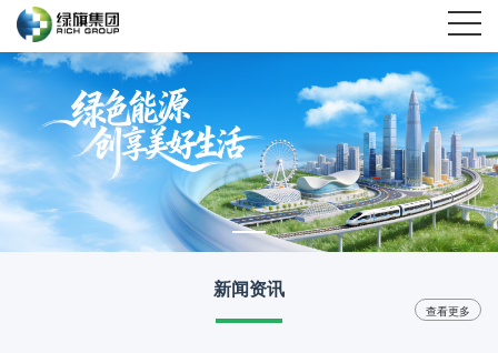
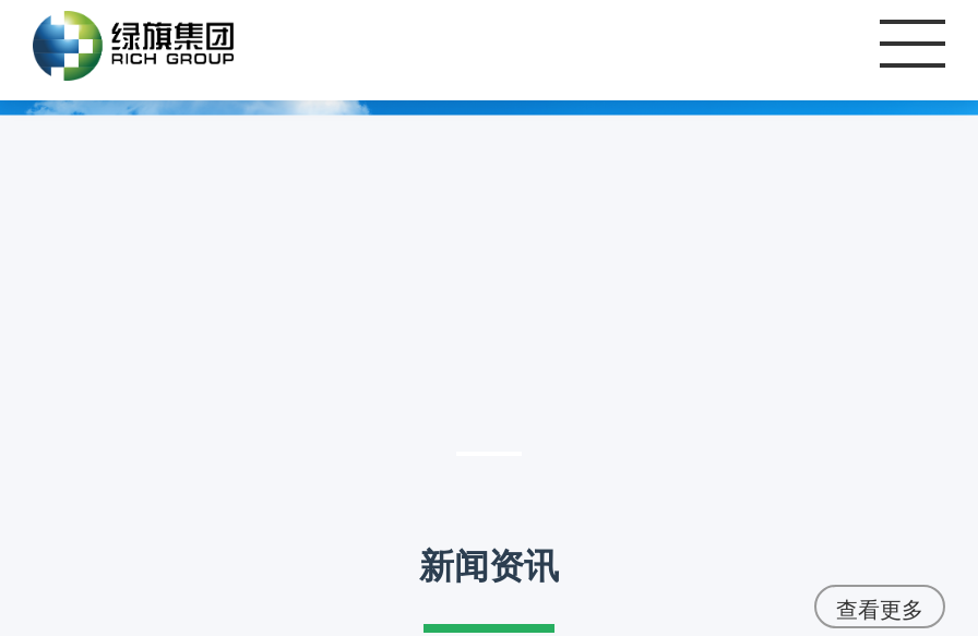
[3,59,495,253] [image] -> none

